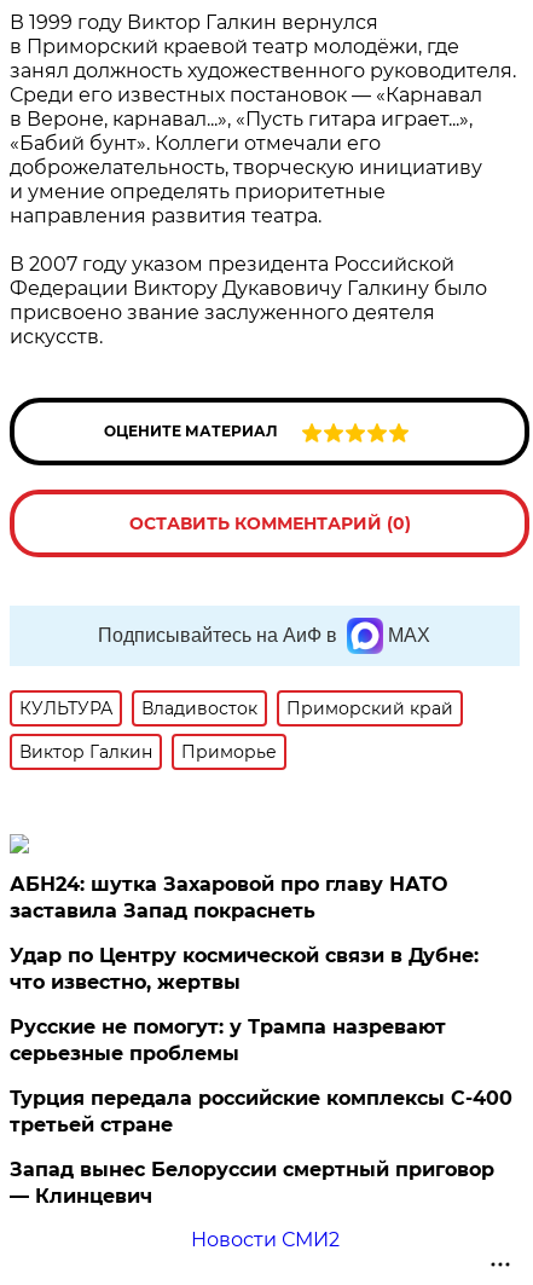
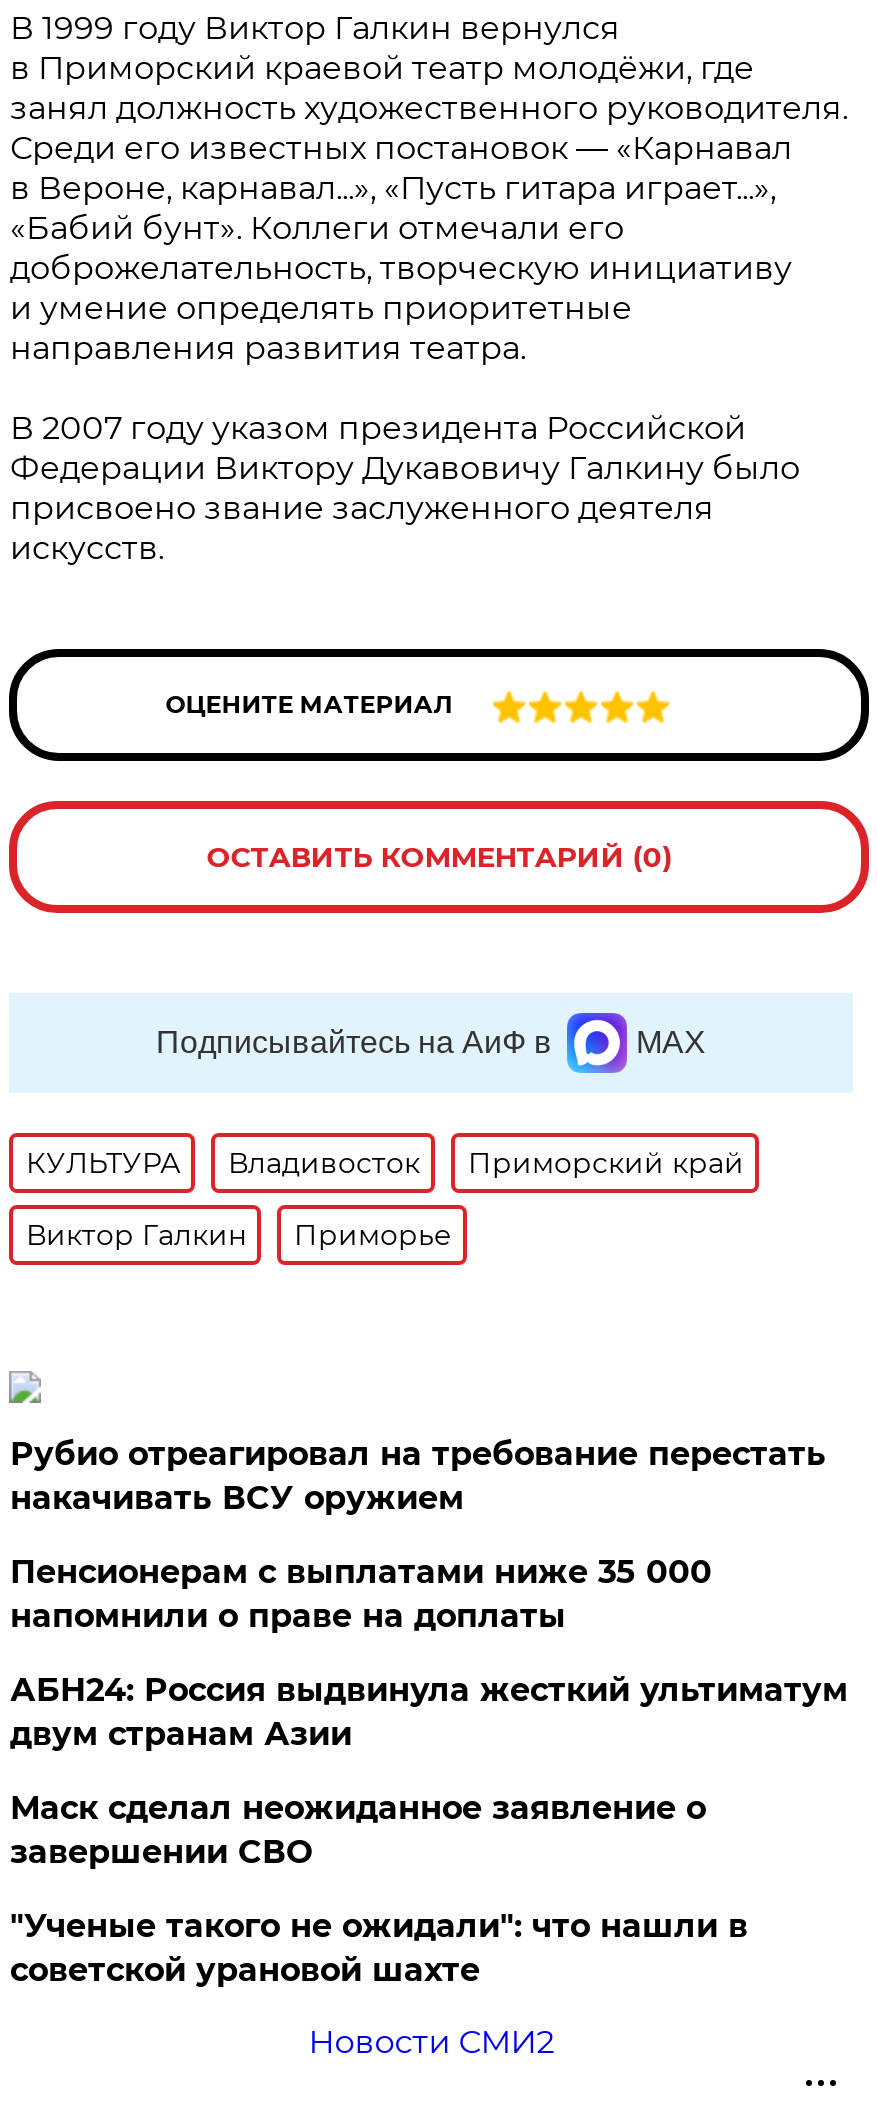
[10,873,448,922] АБН24: шутка Захаровой про главу НАТО | заставила Запад покраснеть -> [10,1435,826,1517] Рубио отреагировал на требование перестать | накачивать ВСУ оружием
[10,944,479,994] Удар по Центру космической связи в Дубне: | что известно, жертвы -> [10,1553,712,1635] Пенсионерам с выплатами ниже 35 000 | напомнили о праве на доплаты
[10,1015,446,1065] Русские не помогут: у Трампа назревают | серьезные проблемы -> [10,1671,848,1753] АБН24: Россия выдвинула жесткий ультиматум | двум странам Азии
[10,1087,513,1136] Турция передала российские комплексы С-400 | третьей стране -> [10,1789,706,1871] Маск сделал неожиданное заявление о | завершении СВО
[10,1158,495,1208] Запад вынес Белоруссии смертный приговор | — Клинцевич -> [10,1907,748,1989] "Ученые такого не ожидали": что нашли в | советской урановой шахте

